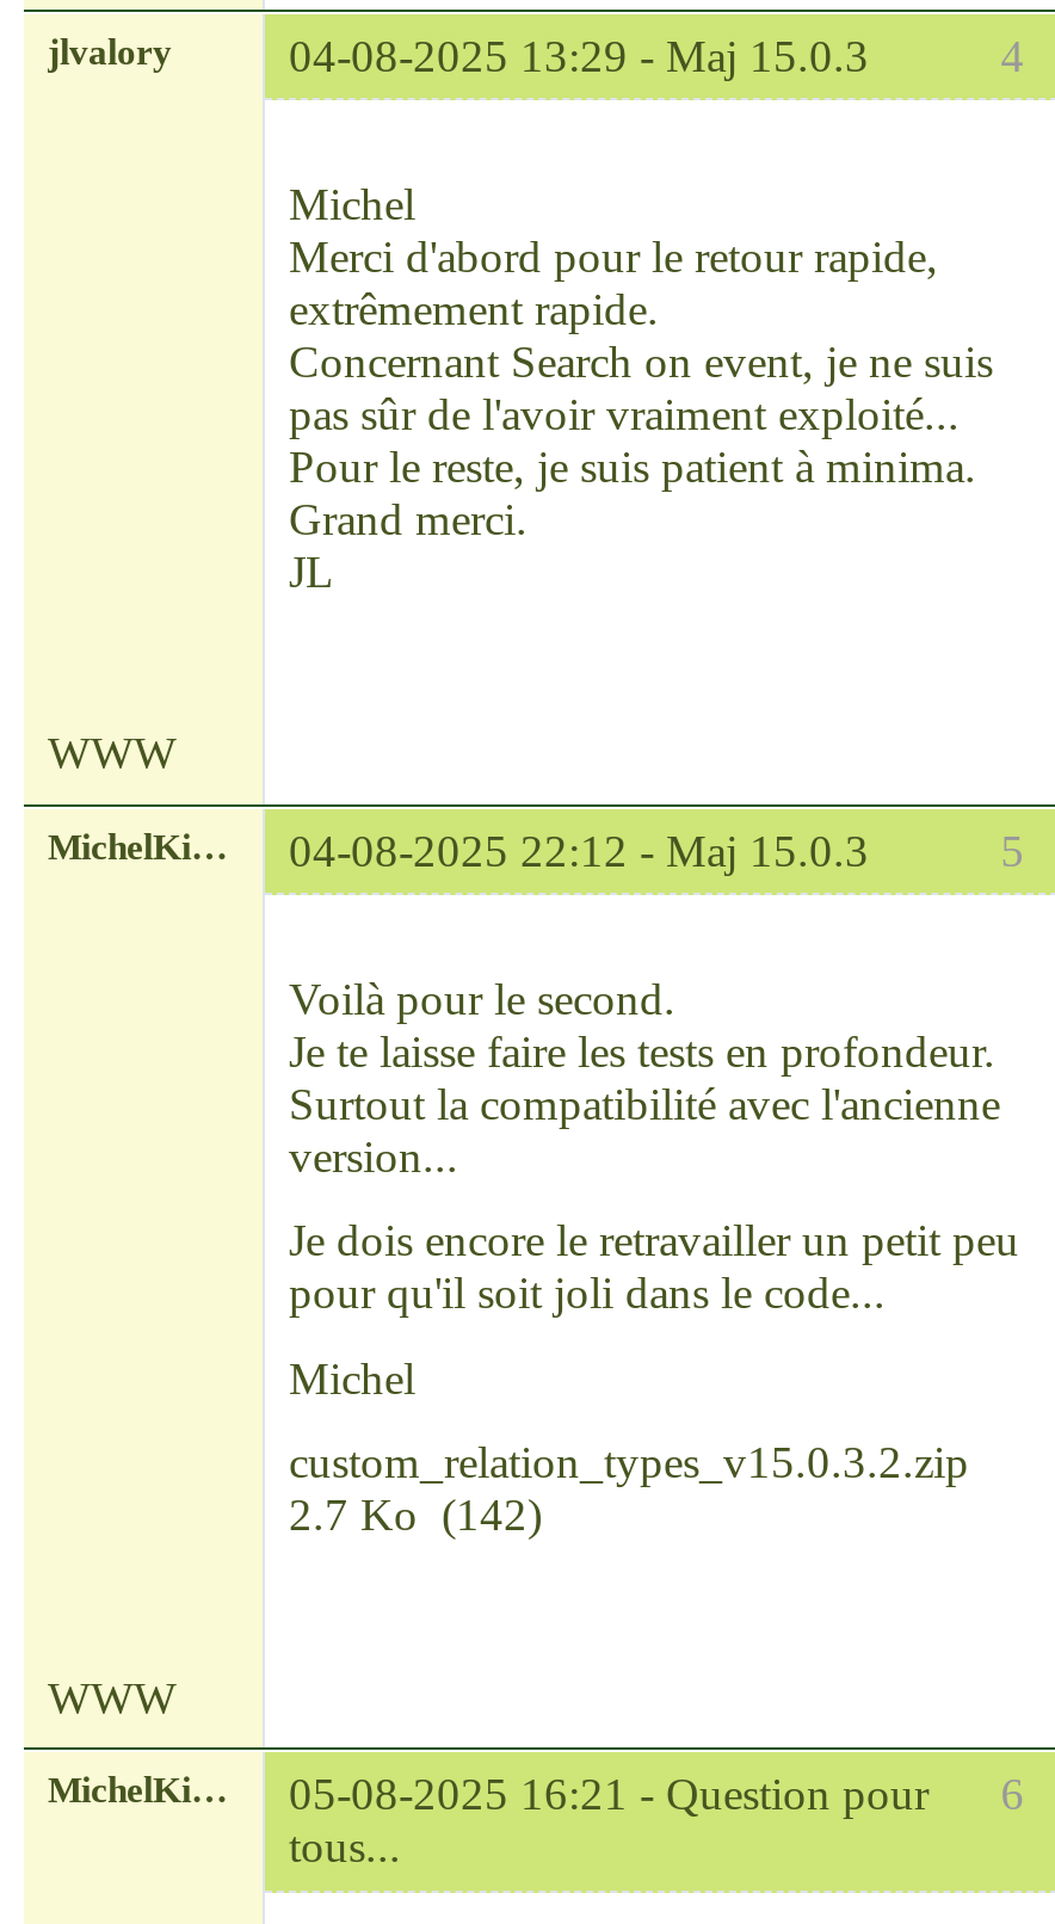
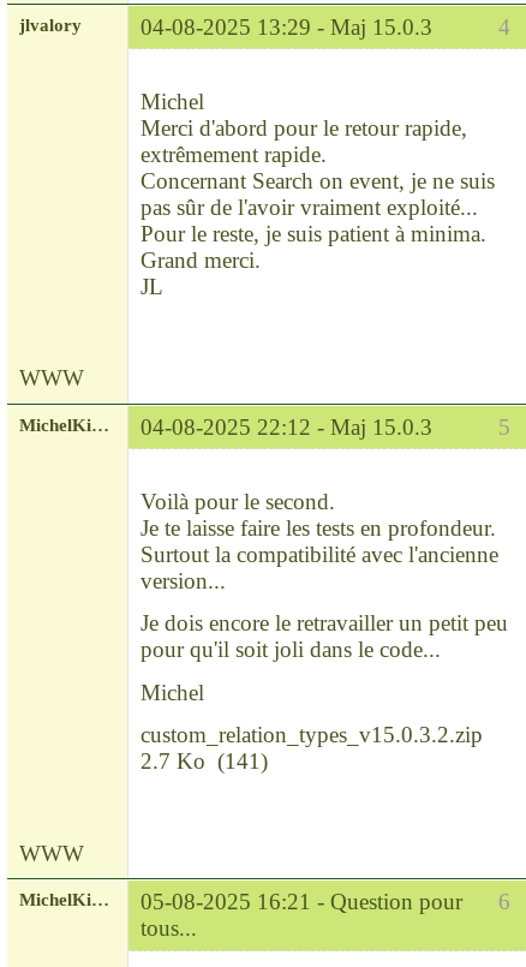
[289,1490,542,1540] 2.7 Ko (142) -> [141,748,268,774] 2.7 Ko (141)

